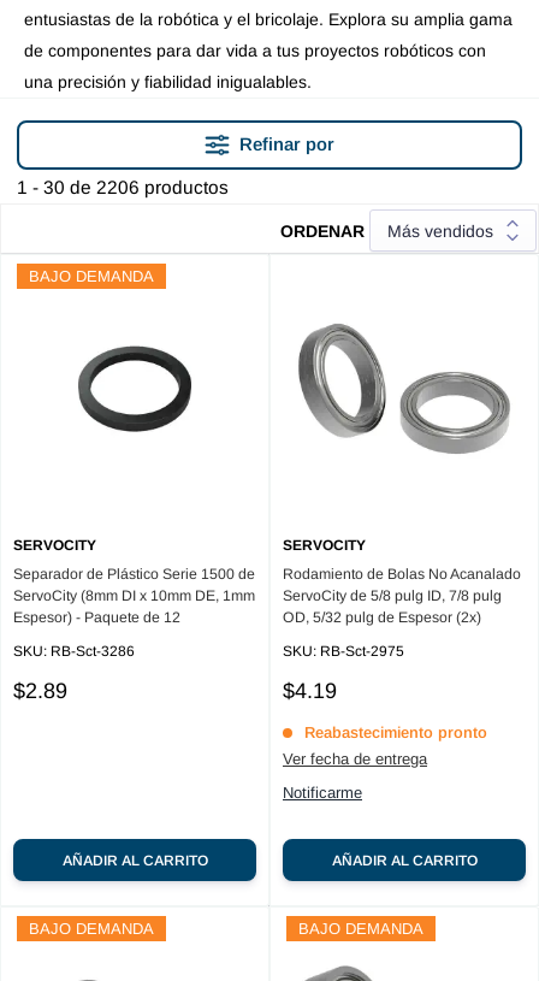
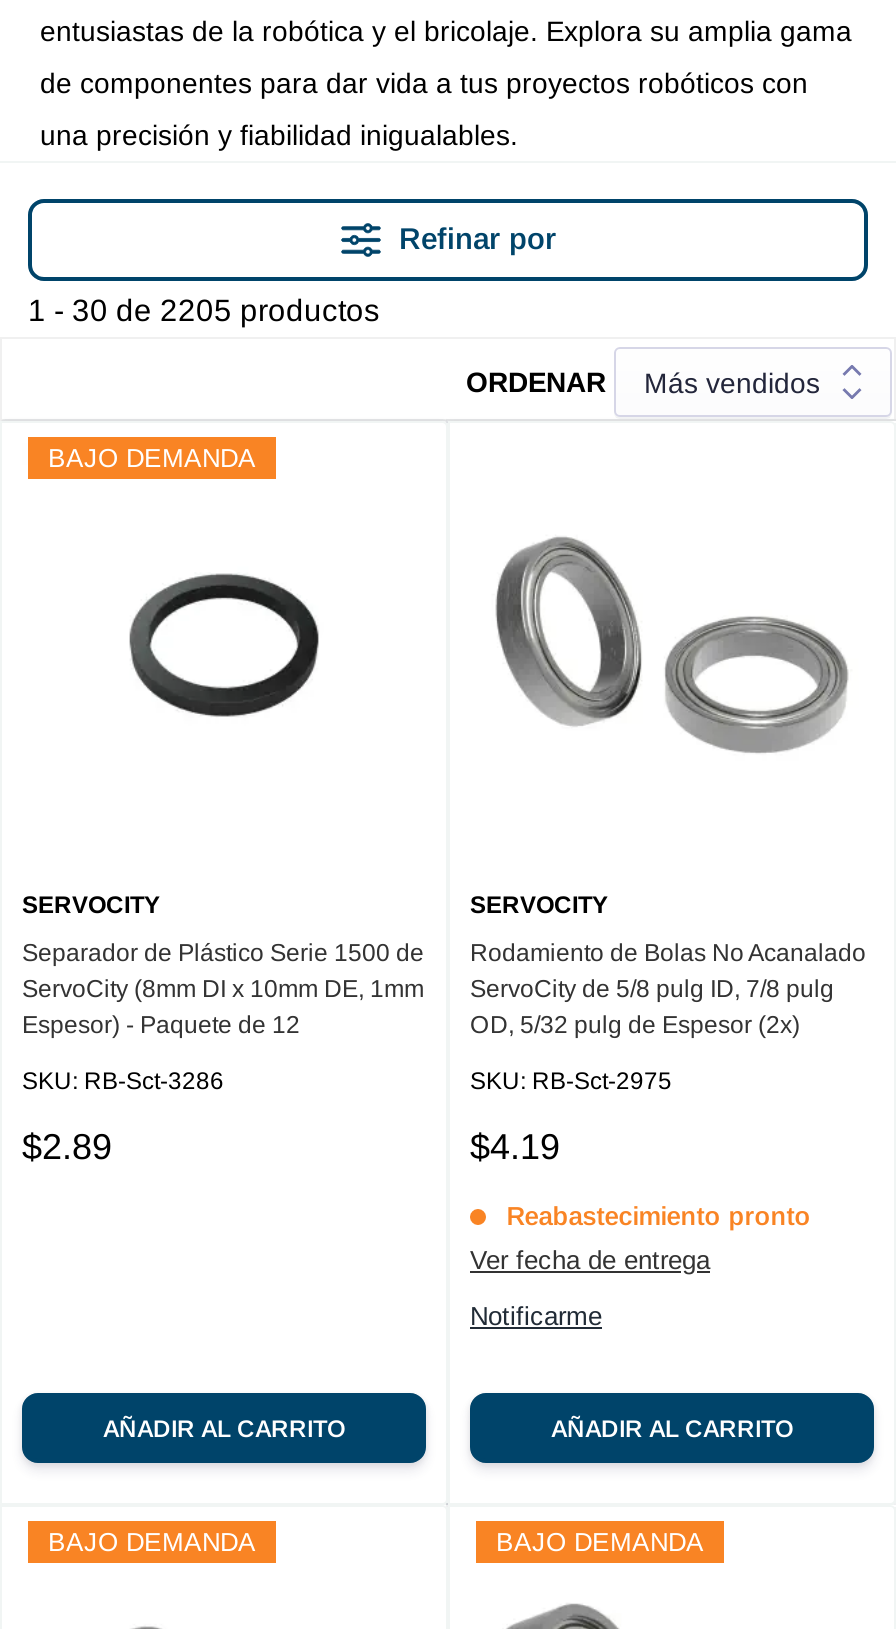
[17,177,229,197] 1 - 30 de 2206 productos -> [28,292,380,326] 1 - 30 de 2205 productos

